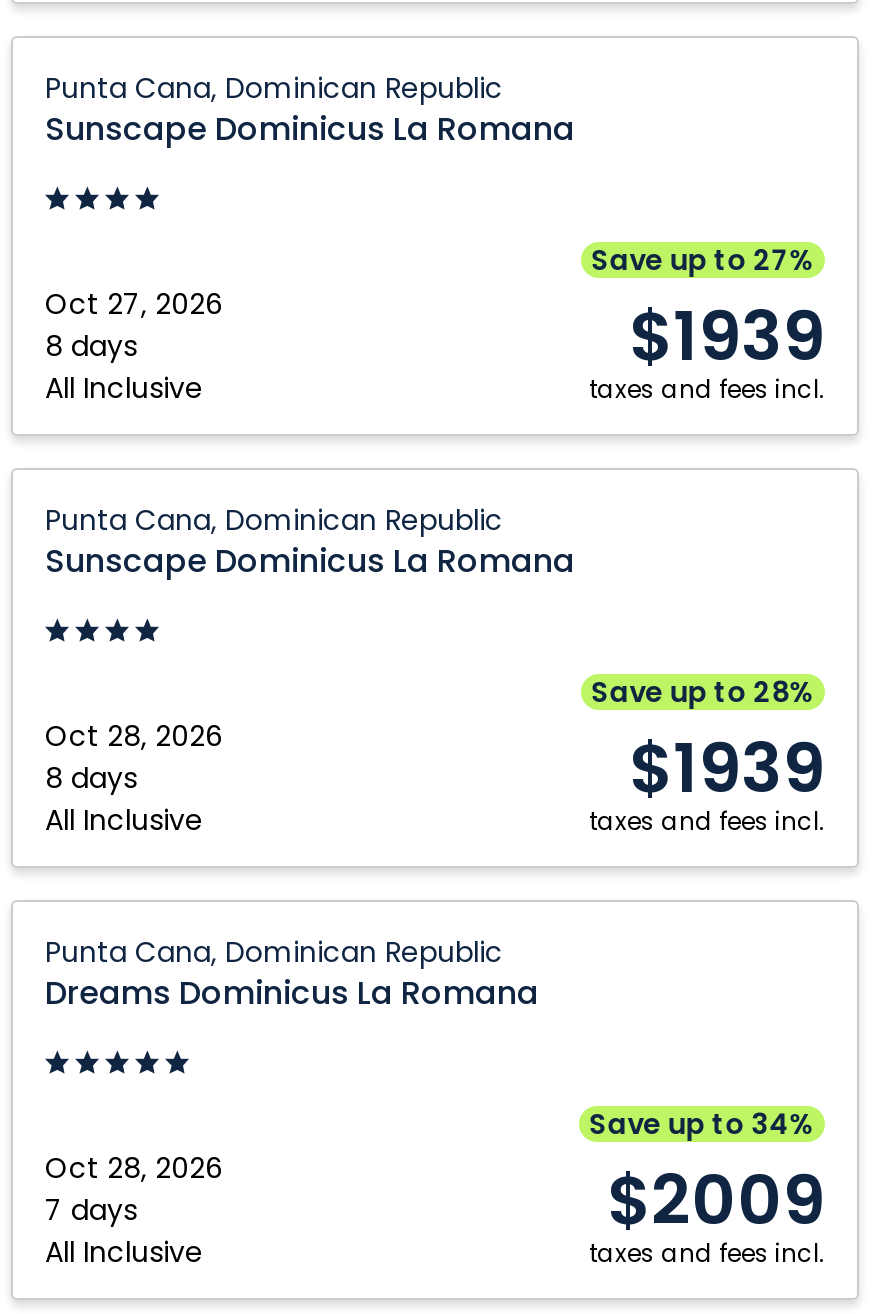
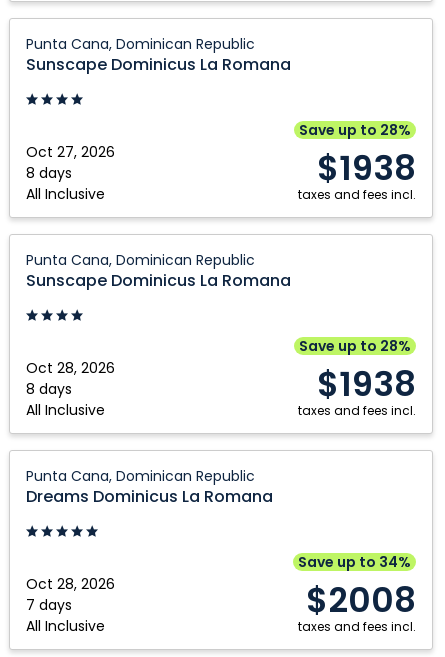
[591,241,815,281] Save up to 27% -> [299,120,411,140] Save up to 28%
[629,289,825,385] $1939 -> [317,144,416,192] $1938
[629,721,825,817] $1939 -> [317,360,416,408] $1938
[607,1153,825,1249] $2009 -> [306,576,416,624] $2008

